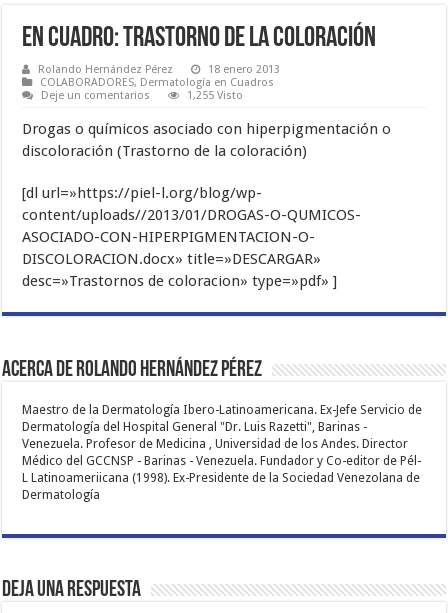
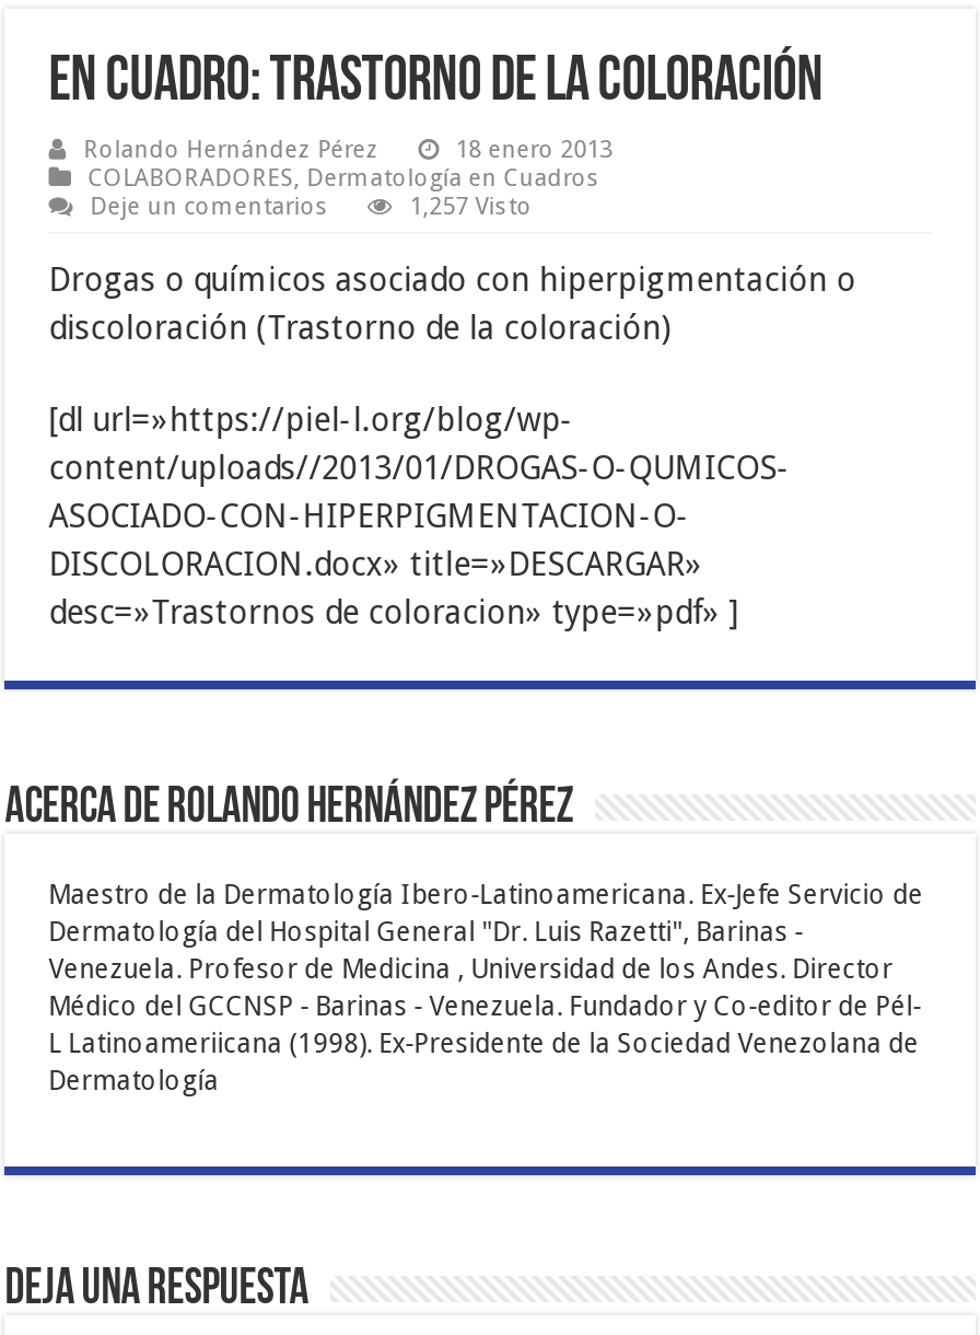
[187,89,243,102] 1,255 Visto -> [409,193,532,222] 1,257 Visto

